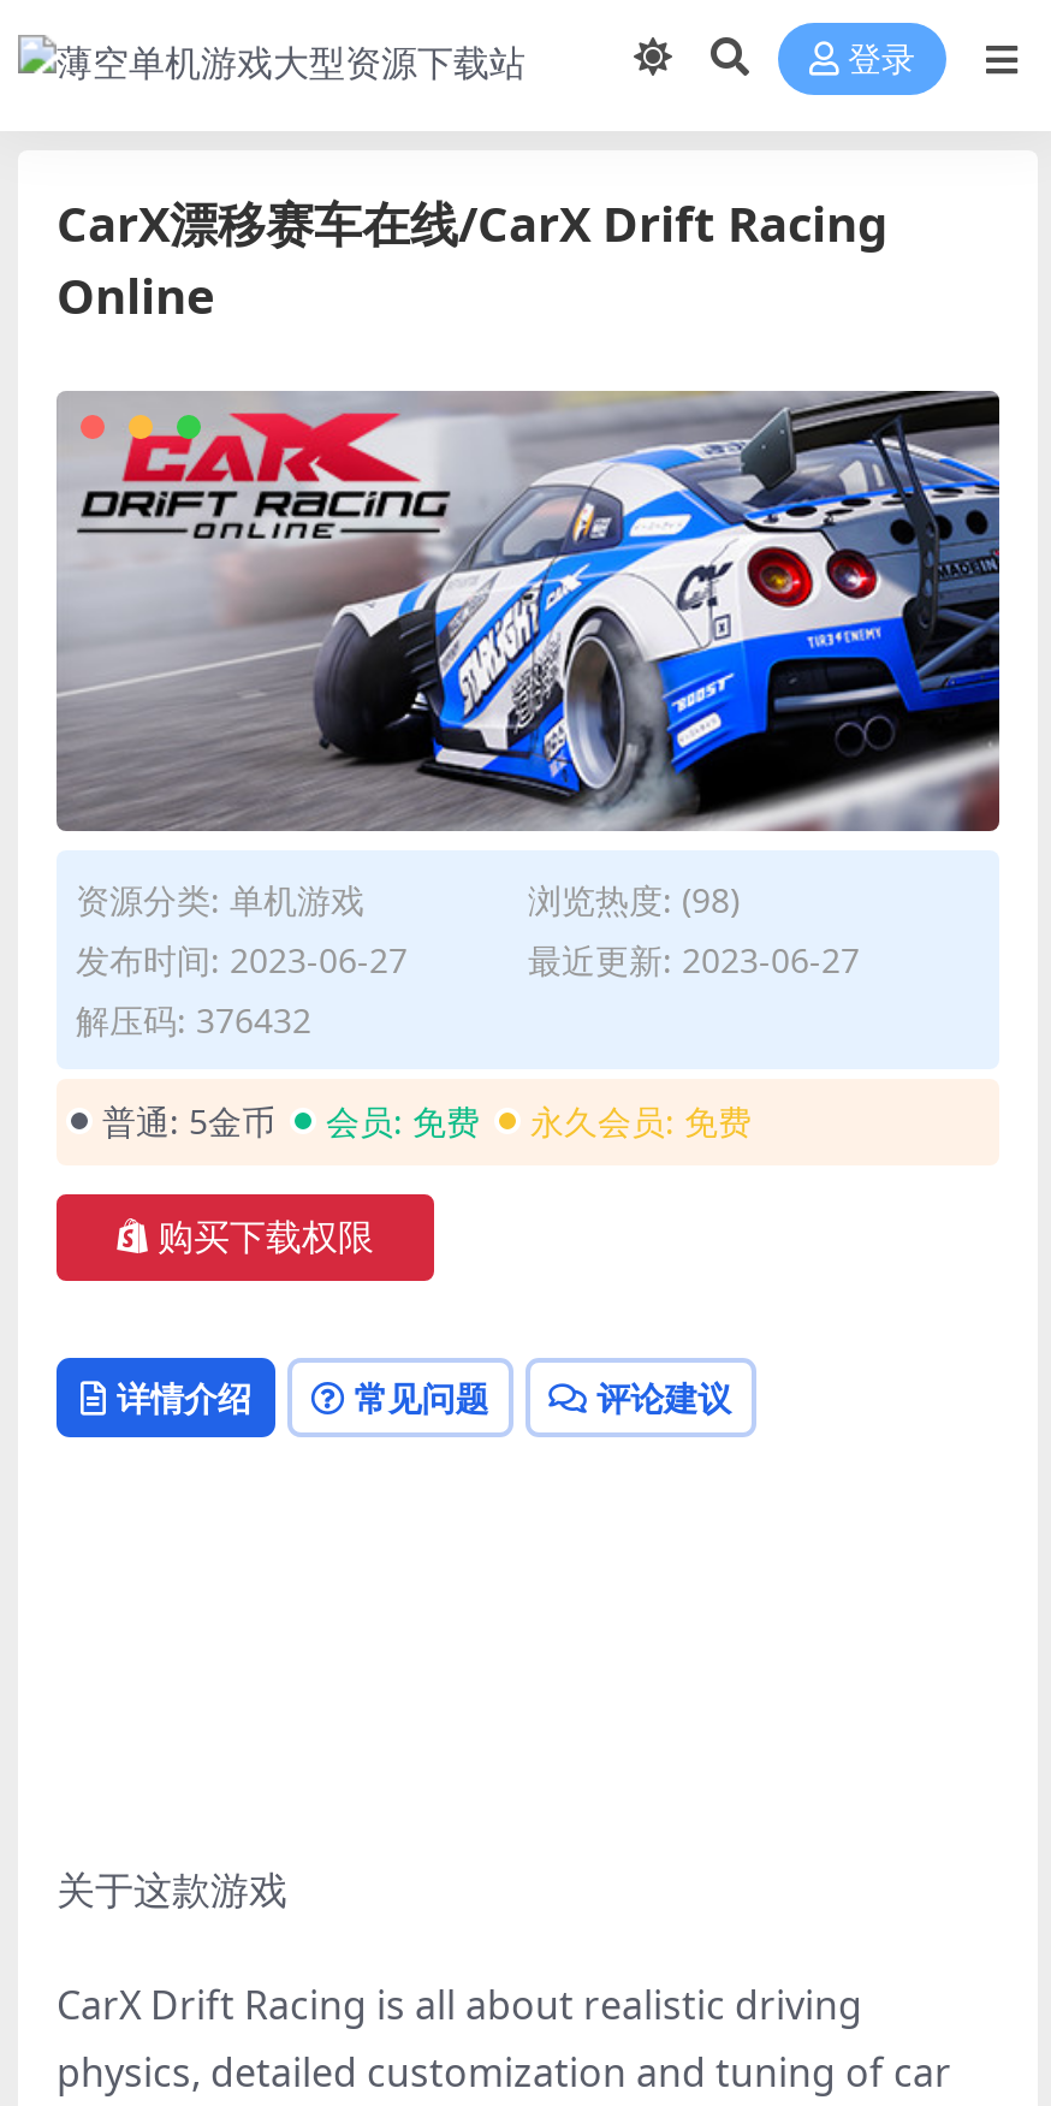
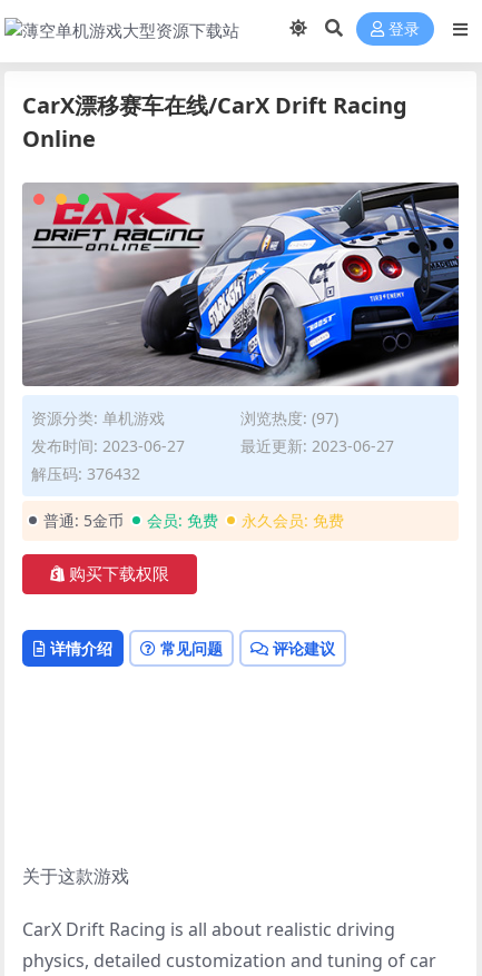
[528,877,740,923] 浏览热度: (98) -> [240,408,338,429] 浏览热度: (97)

